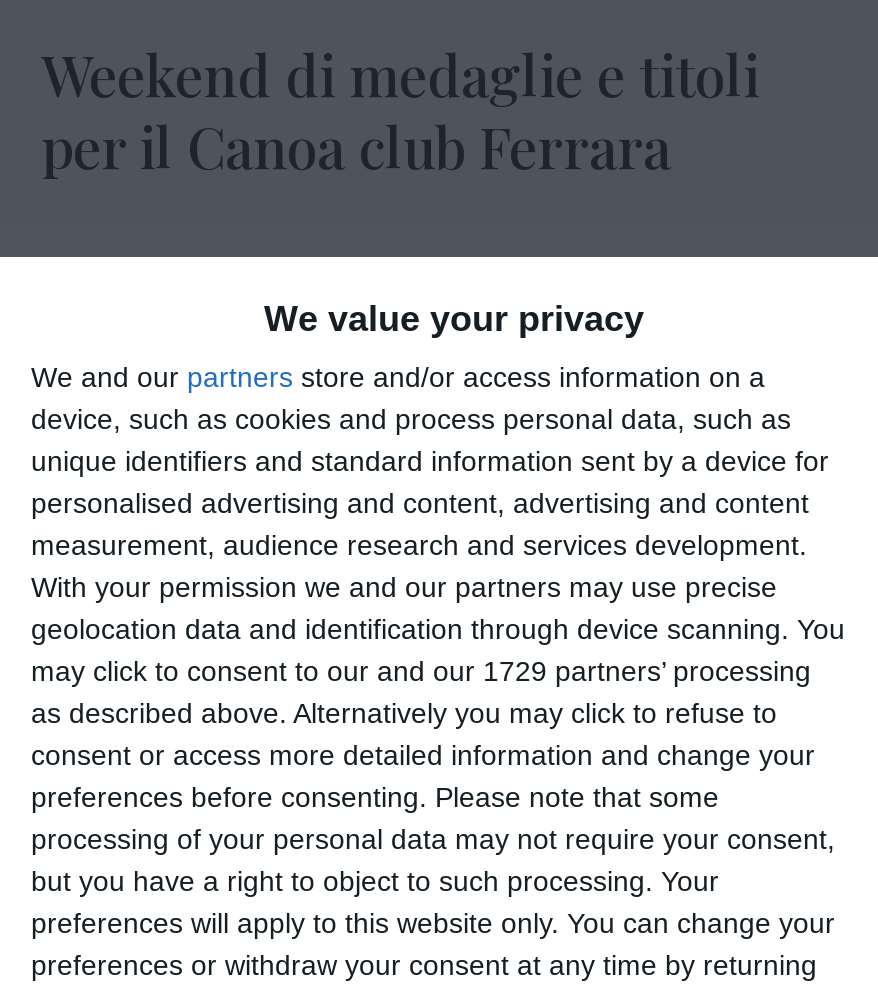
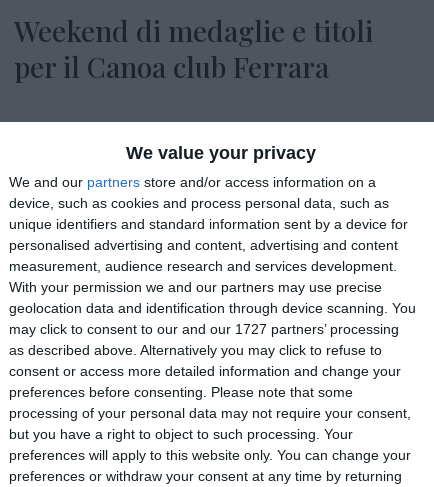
[31,656,811,688] may click to consent to our and our 1729 partners’ processing -> [9,321,399,337] may click to consent to our and our 1727 partners’ processing

